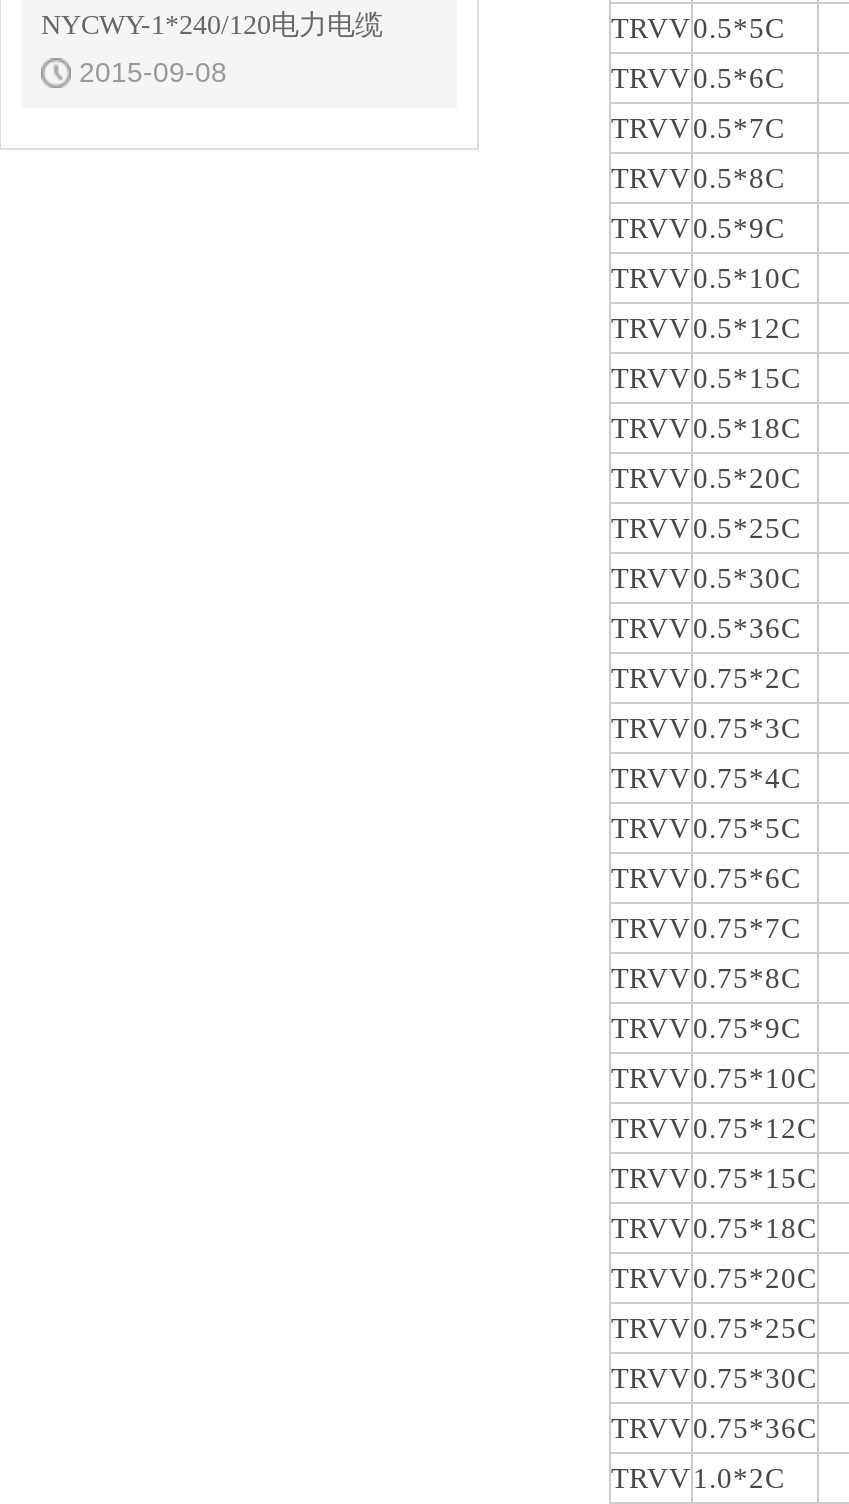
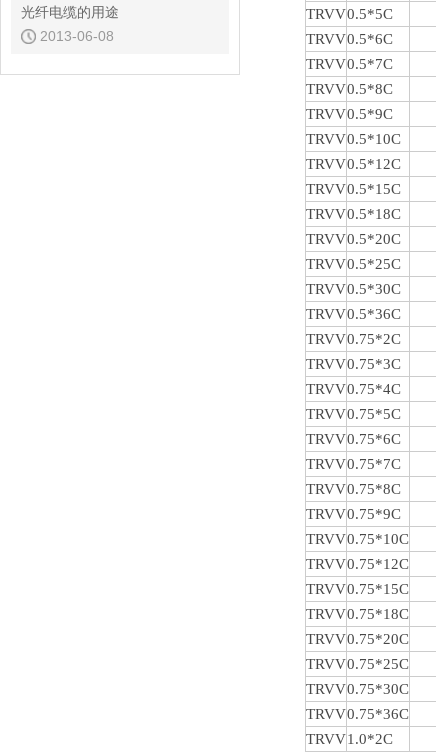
[41,10,383,40] NYCWY-1*240/120电力电缆 -> [21,5,119,20] 光纤电缆的用途
[79,56,227,88] 2015-09-08 -> [40,28,114,44] 2013-06-08

